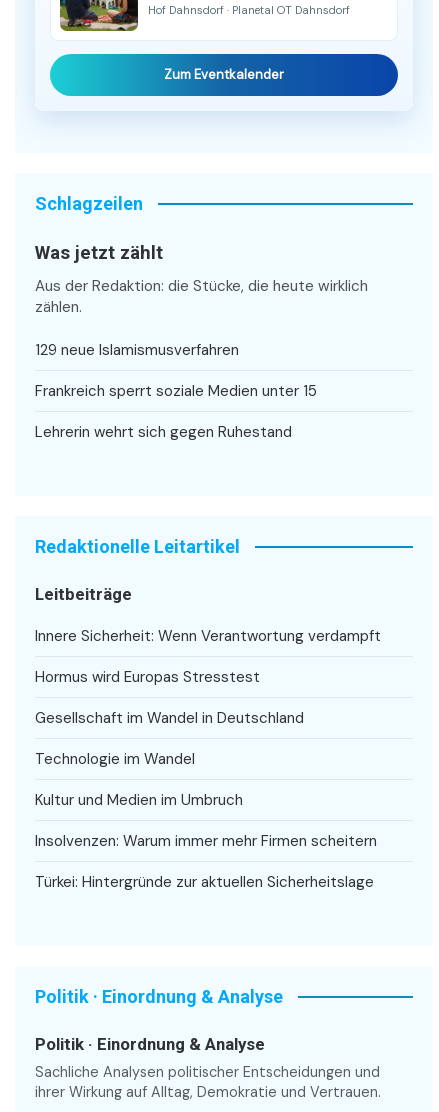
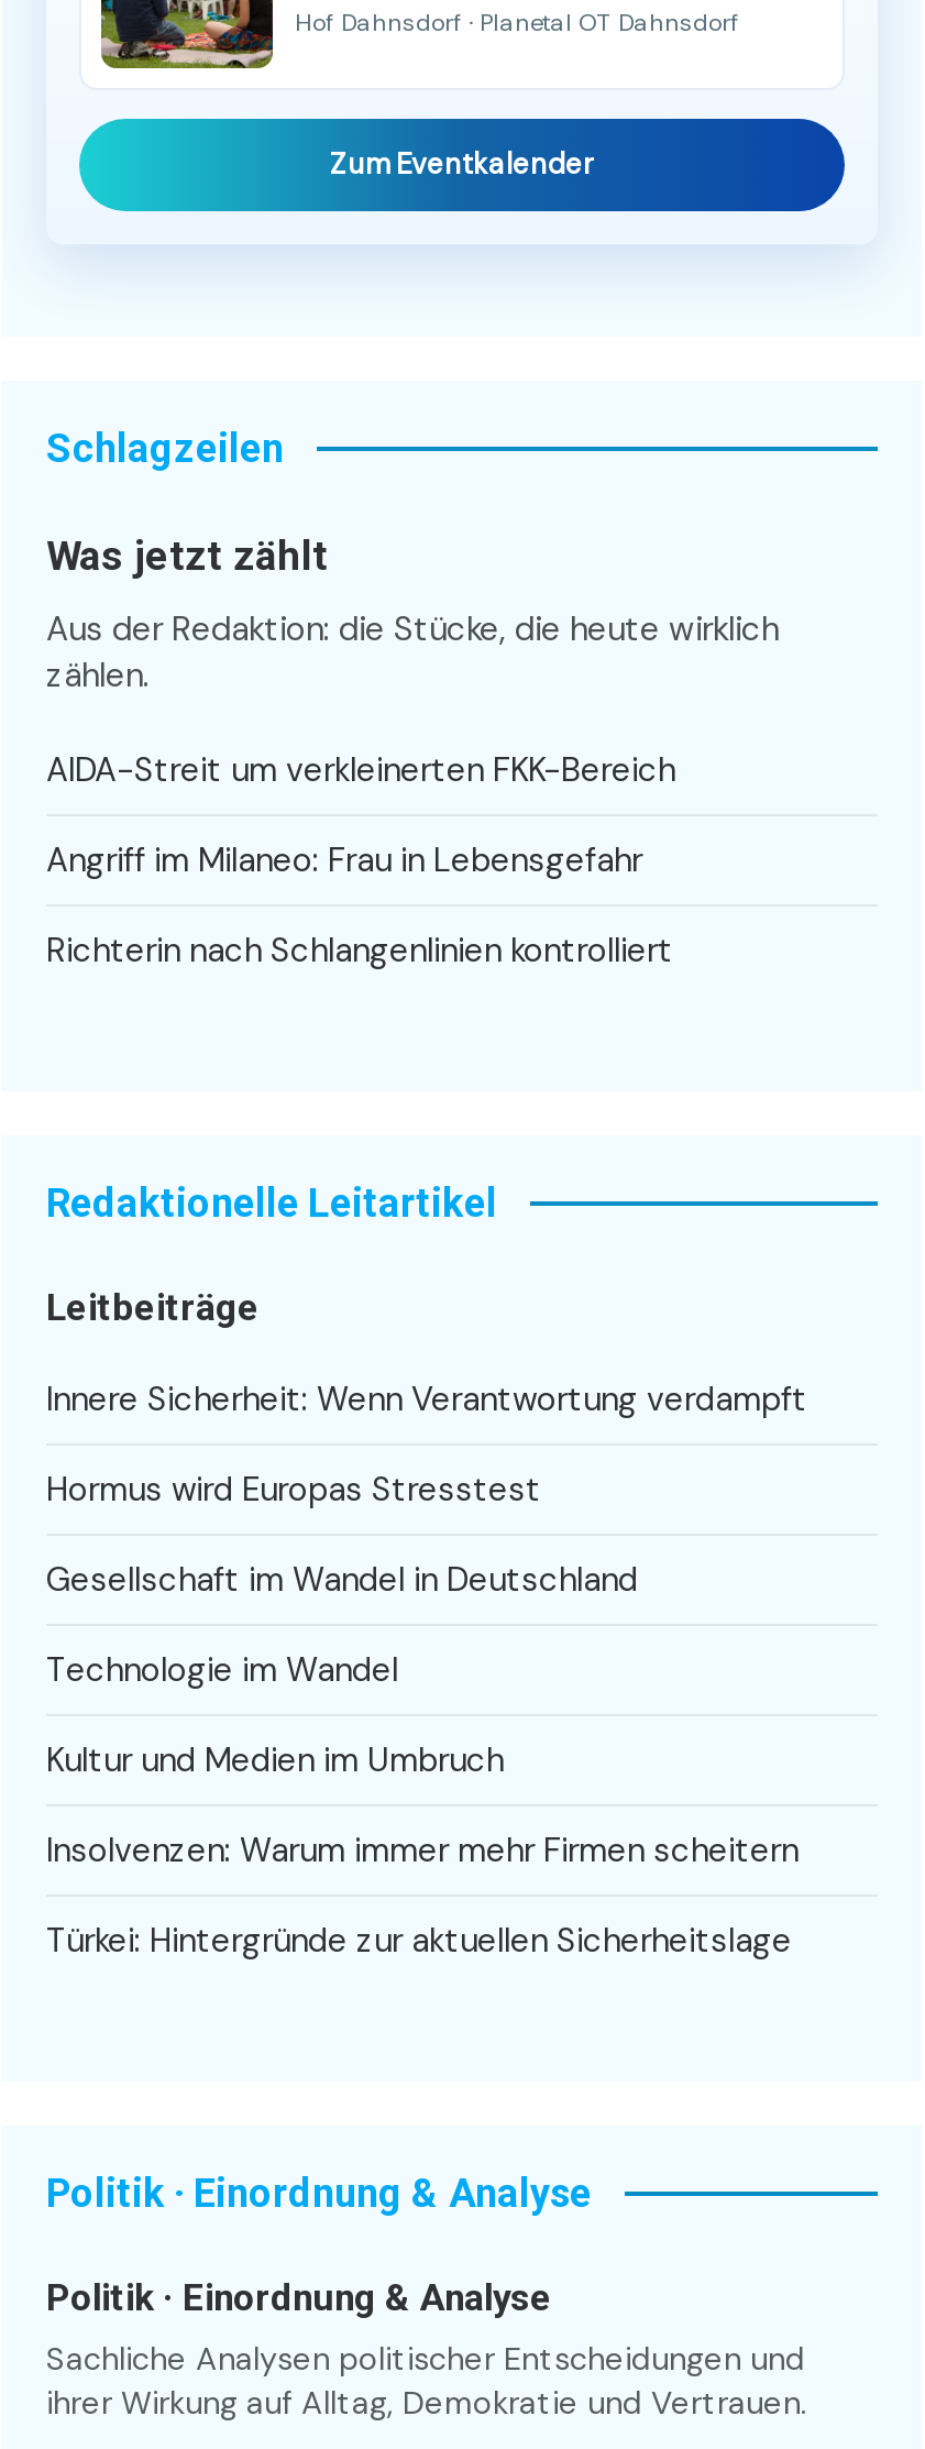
[35,340,239,360] 129 neue Islamismusverfahren -> [46,748,675,792] AIDA-Streit um verkleinerten FKK-Bereich
[35,381,317,401] Frankreich sperrt soziale Medien unter 15 -> [46,838,642,882] Angriff im Milaneo: Frau in Lebensgefahr
[35,422,292,442] Lehrerin wehrt sich gegen Ruhestand -> [46,928,673,972] Richterin nach Schlangenlinien kontrolliert

